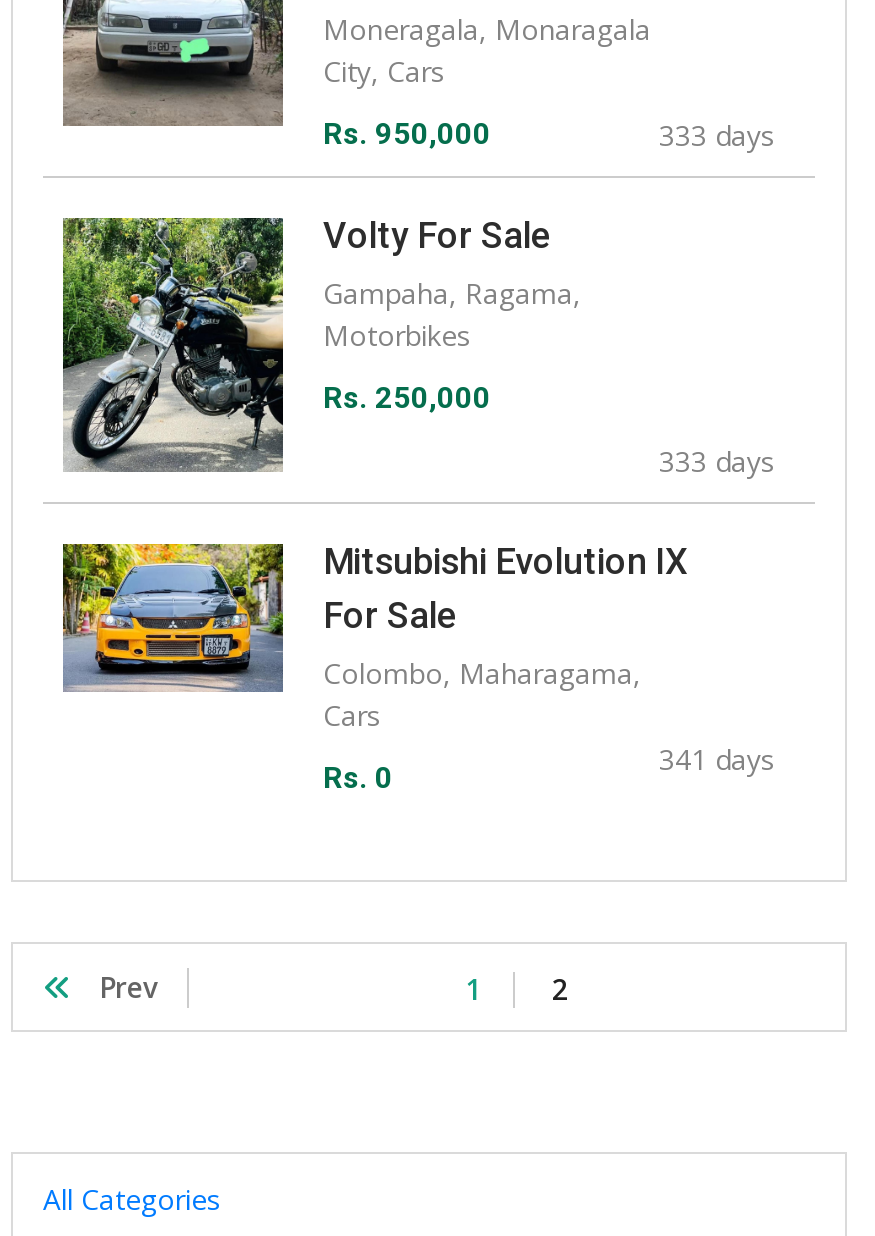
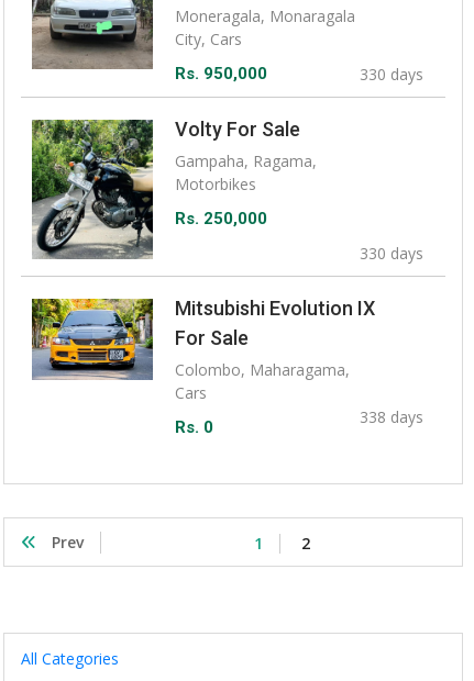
[659,117,775,155] 333 days -> [360,64,423,85] 330 days
[659,443,775,481] 333 days -> [360,243,423,264] 330 days
[659,741,775,779] 341 days -> [360,407,423,428] 338 days

